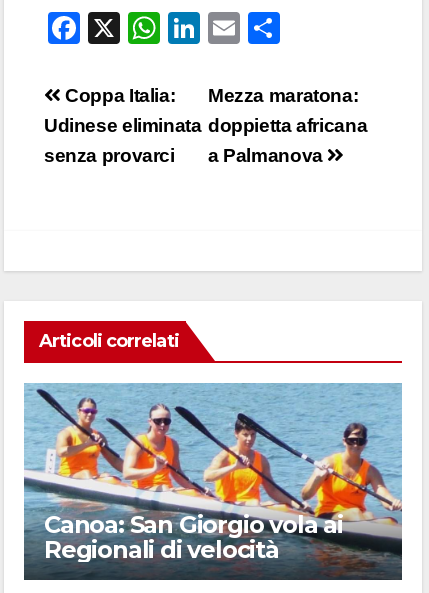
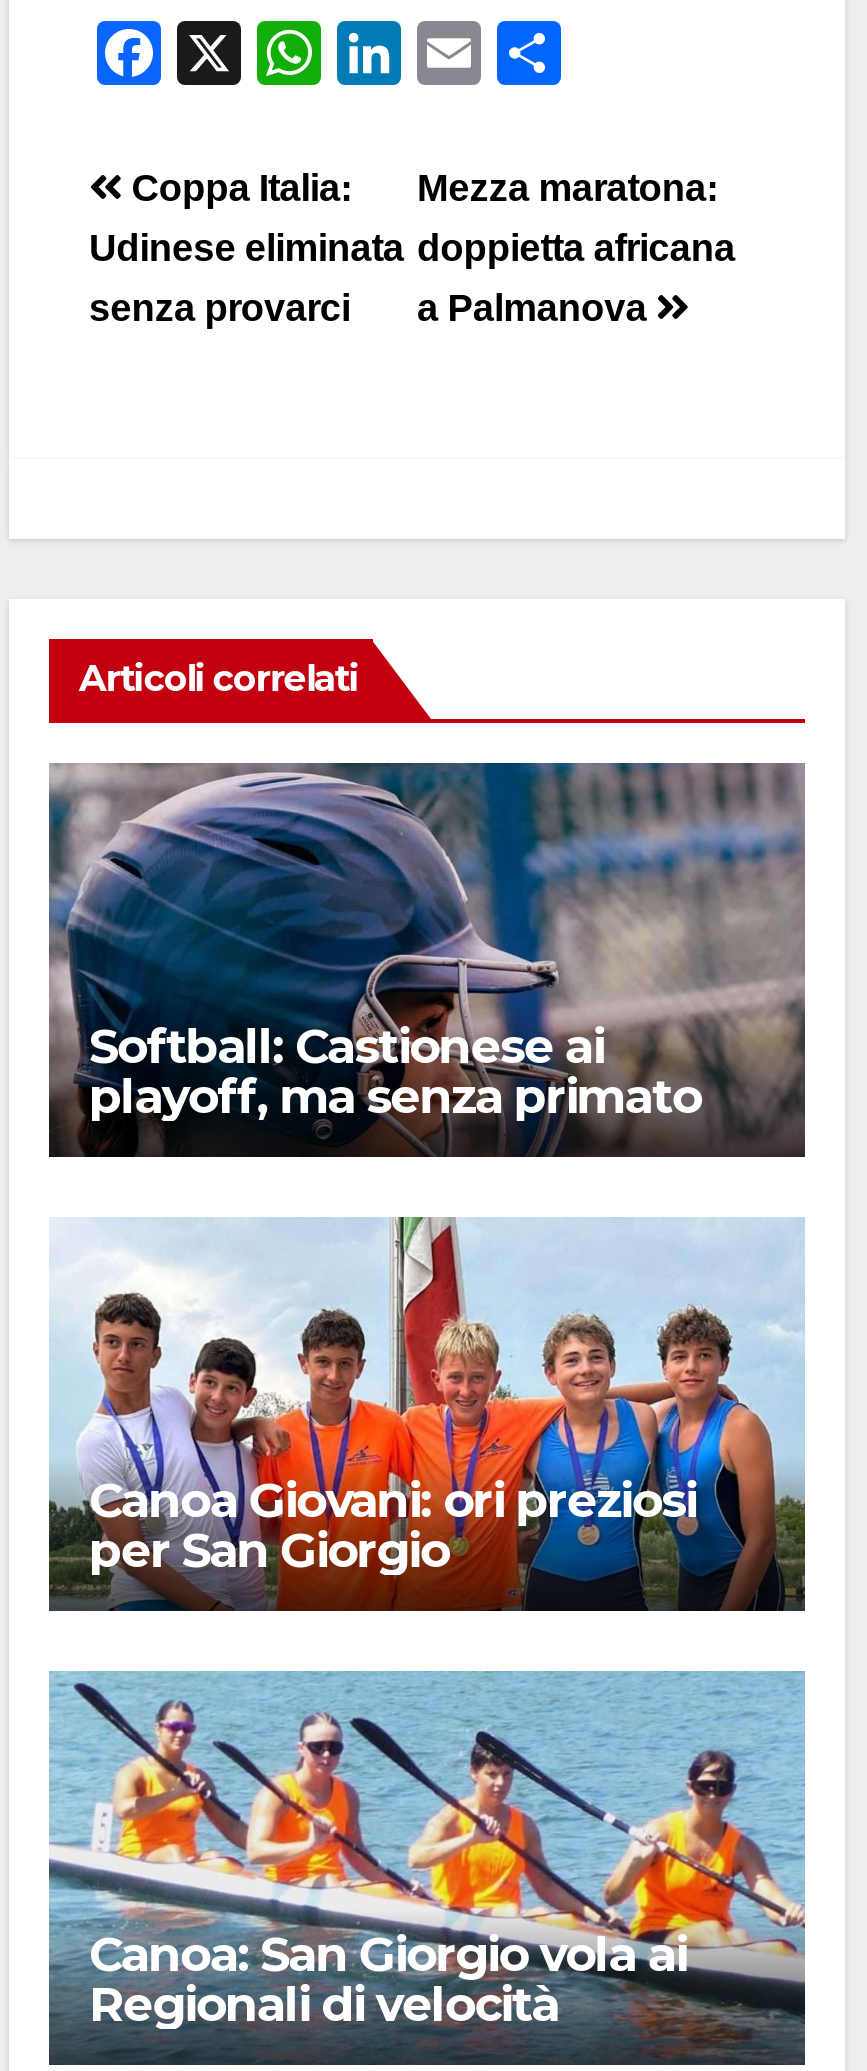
none -> [47,1215,807,1613] [image] | Canoa Giovani: ori preziosi | per San Giorgio
none -> [49,761,807,1157] [image] | Softball: Castionese ai | playoff, ma senza primato

